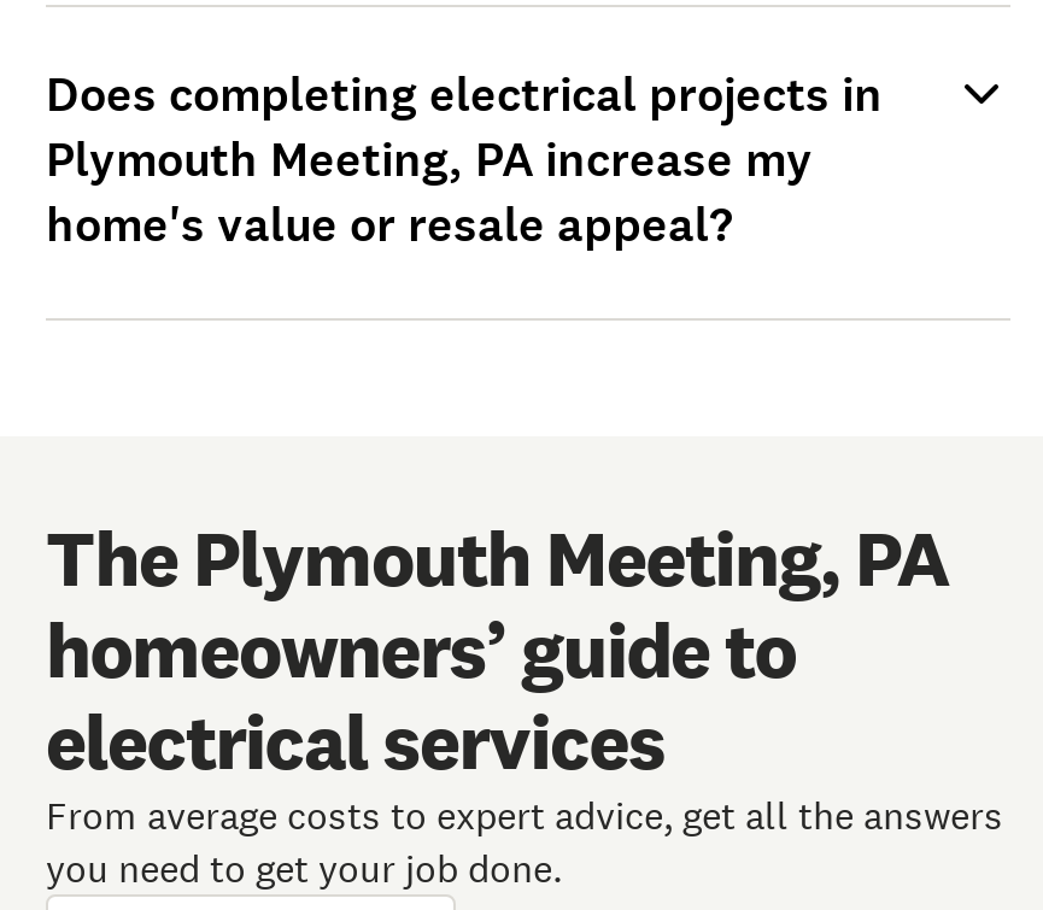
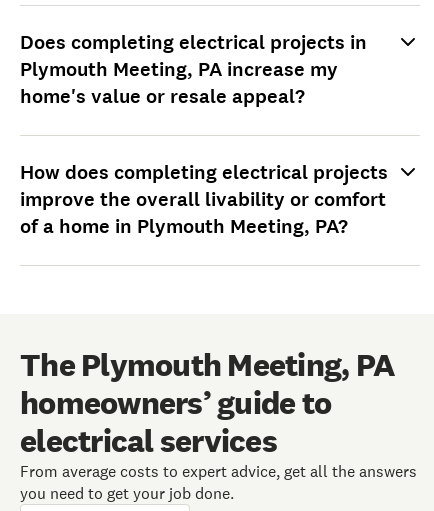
none -> [20,160,388,240] How does completing electrical projects | improve the overall livability or comfort | of a home in Plymouth Meeting, PA?

